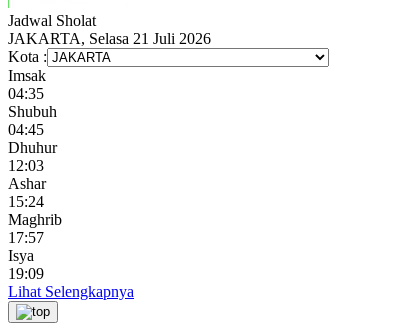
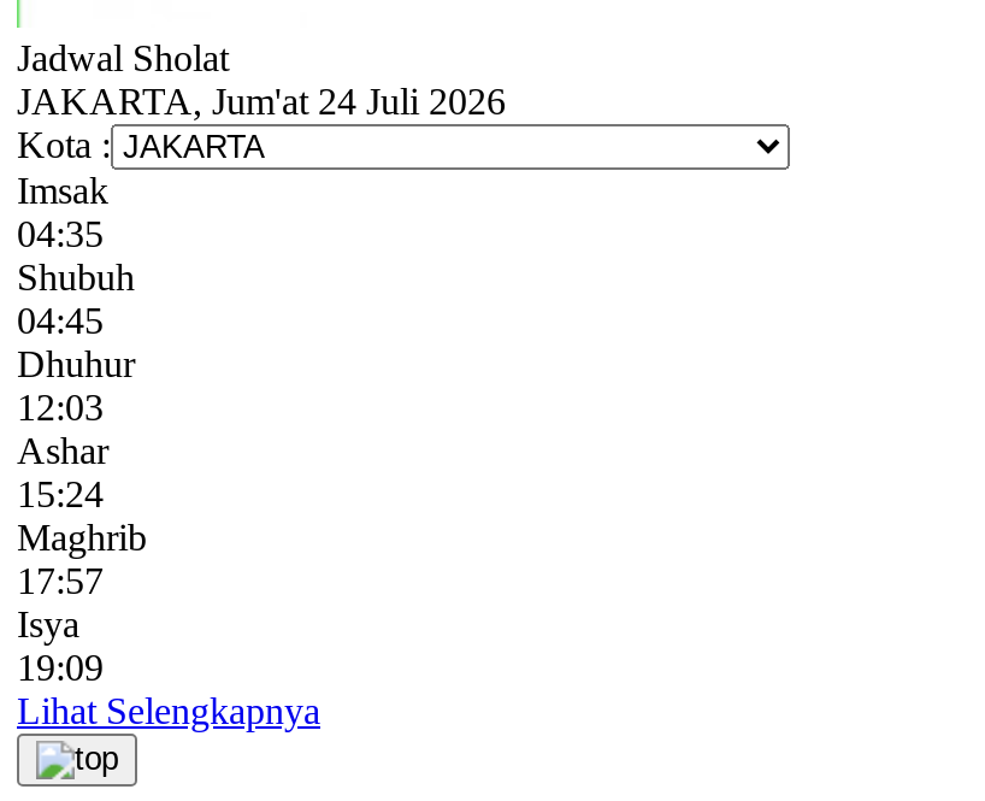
[8,30,211,47] JAKARTA, Selasa 21 Juli 2026 -> [17,81,506,122] JAKARTA, Jum'at 24 Juli 2026

